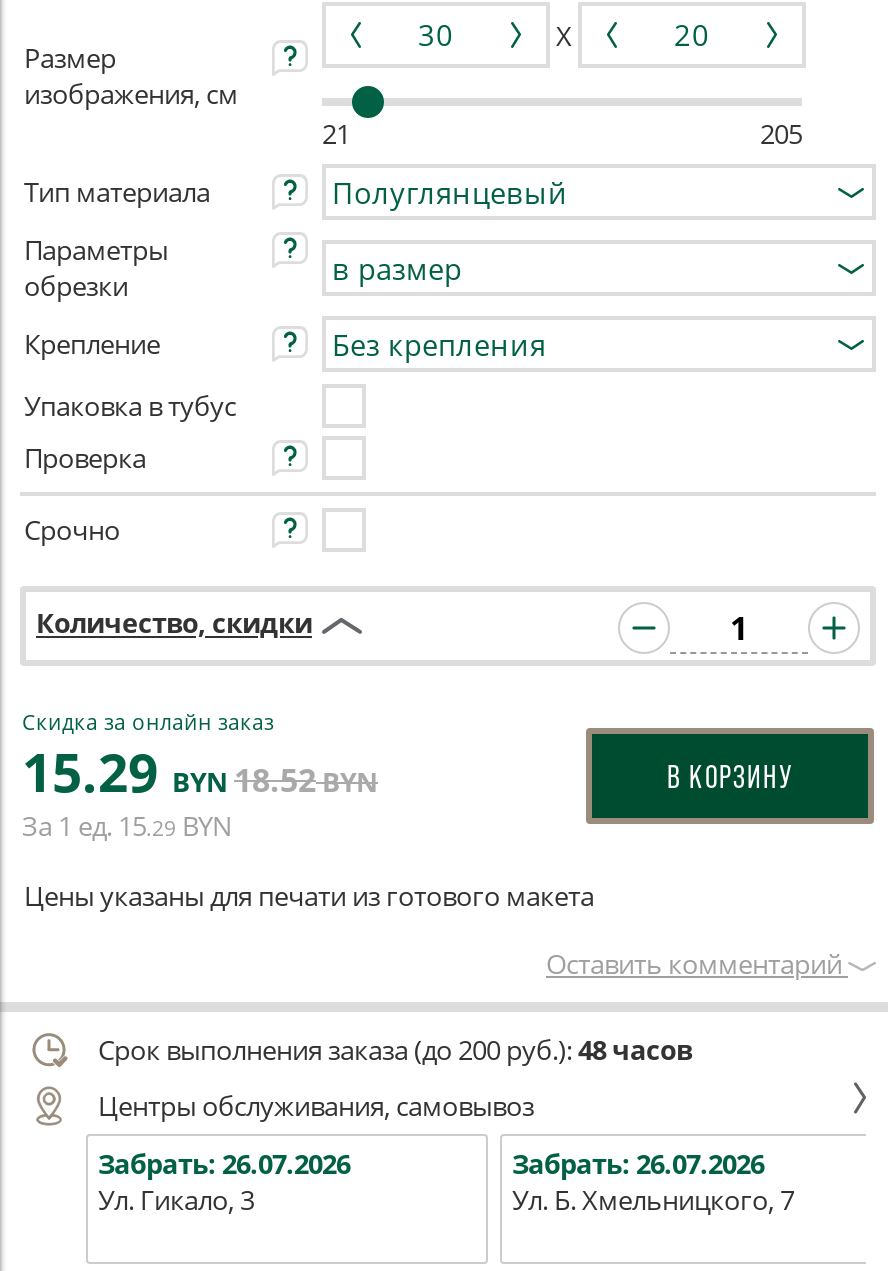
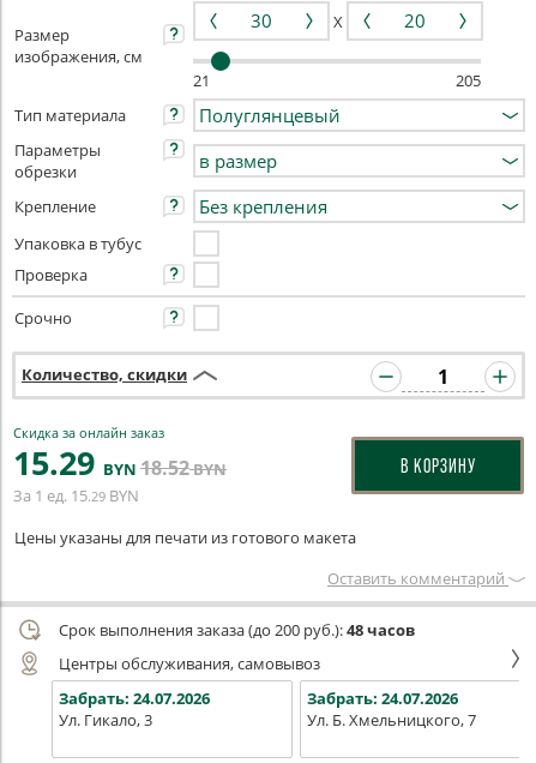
[98,1146,350,1182] Забрать: 26.07.2026 -> [59,687,210,709] Забрать: 24.07.2026
[512,1146,764,1182] Забрать: 26.07.2026 -> [307,687,458,709] Забрать: 24.07.2026

